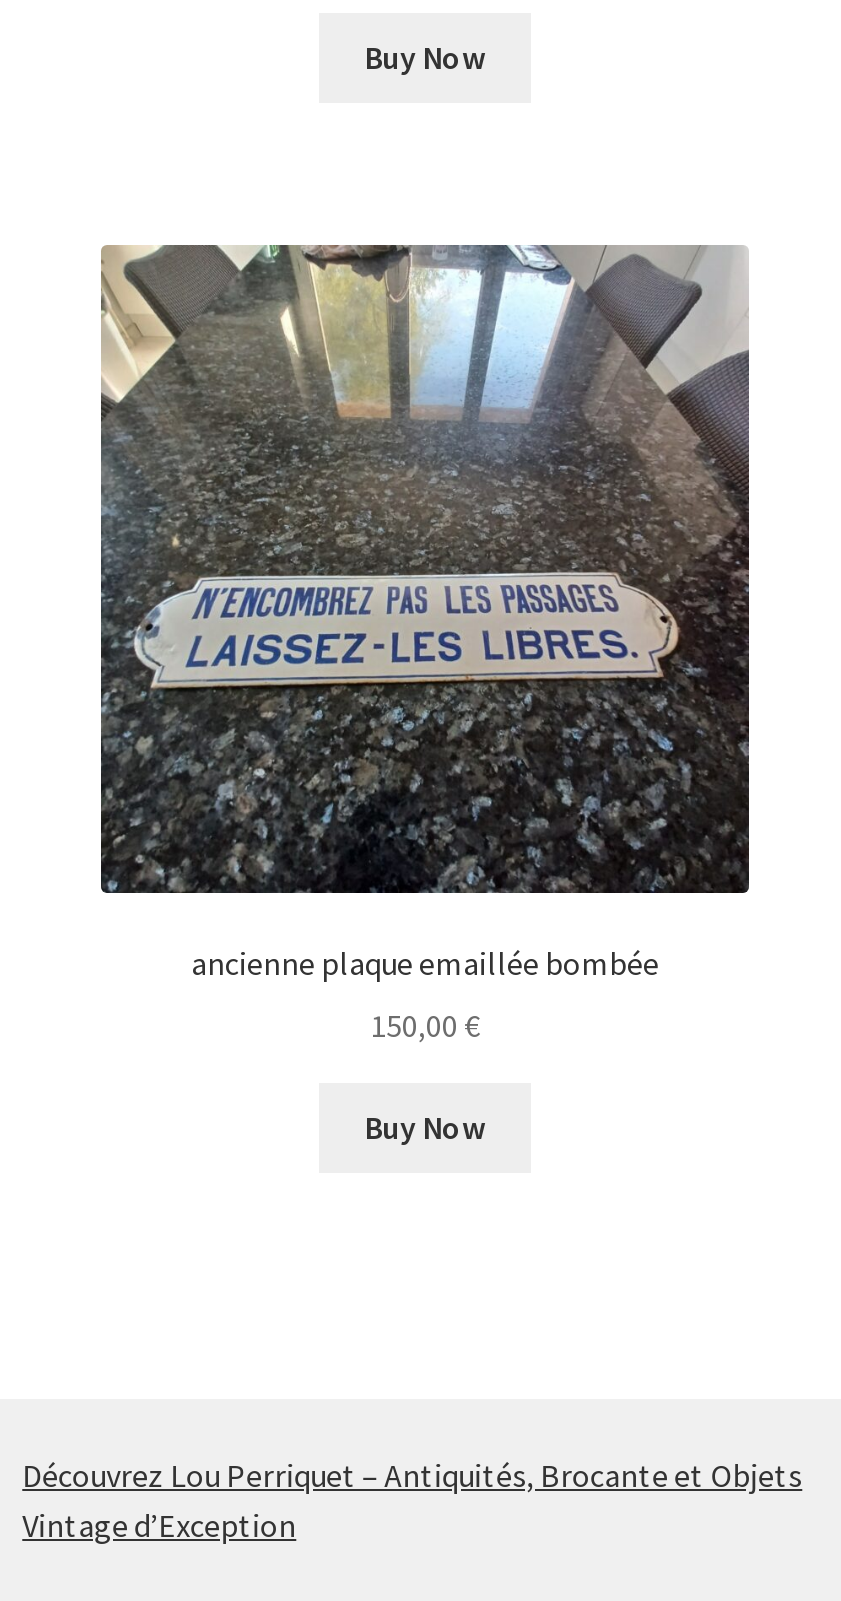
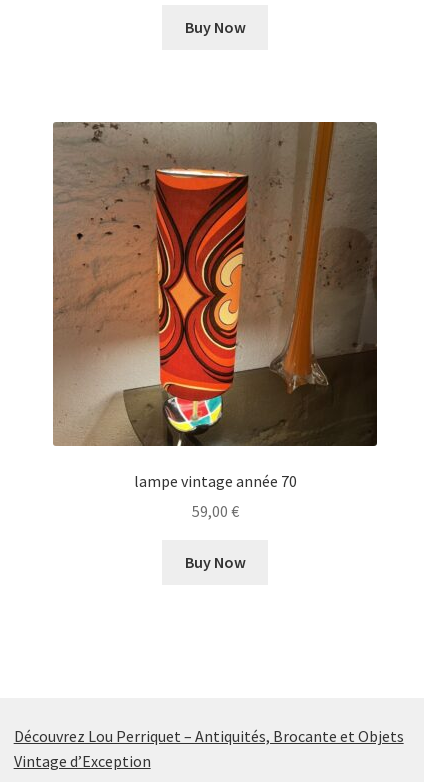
[99,244,751,983] [image] | ancienne plaque emaillée bombée -> [52,122,378,490] [image] | lampe vintage année 70
[370,1004,480,1044] 150,00 € -> [191,501,238,521] 59,00 €

